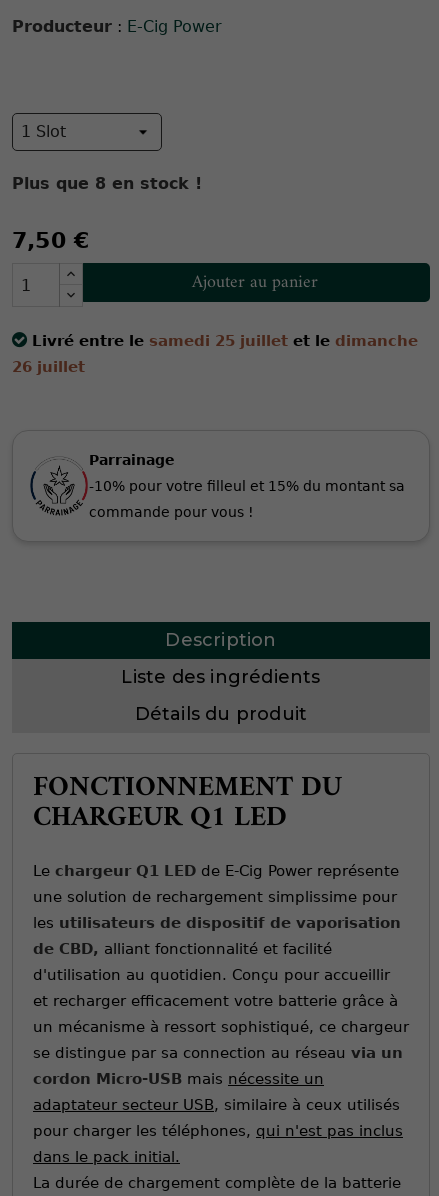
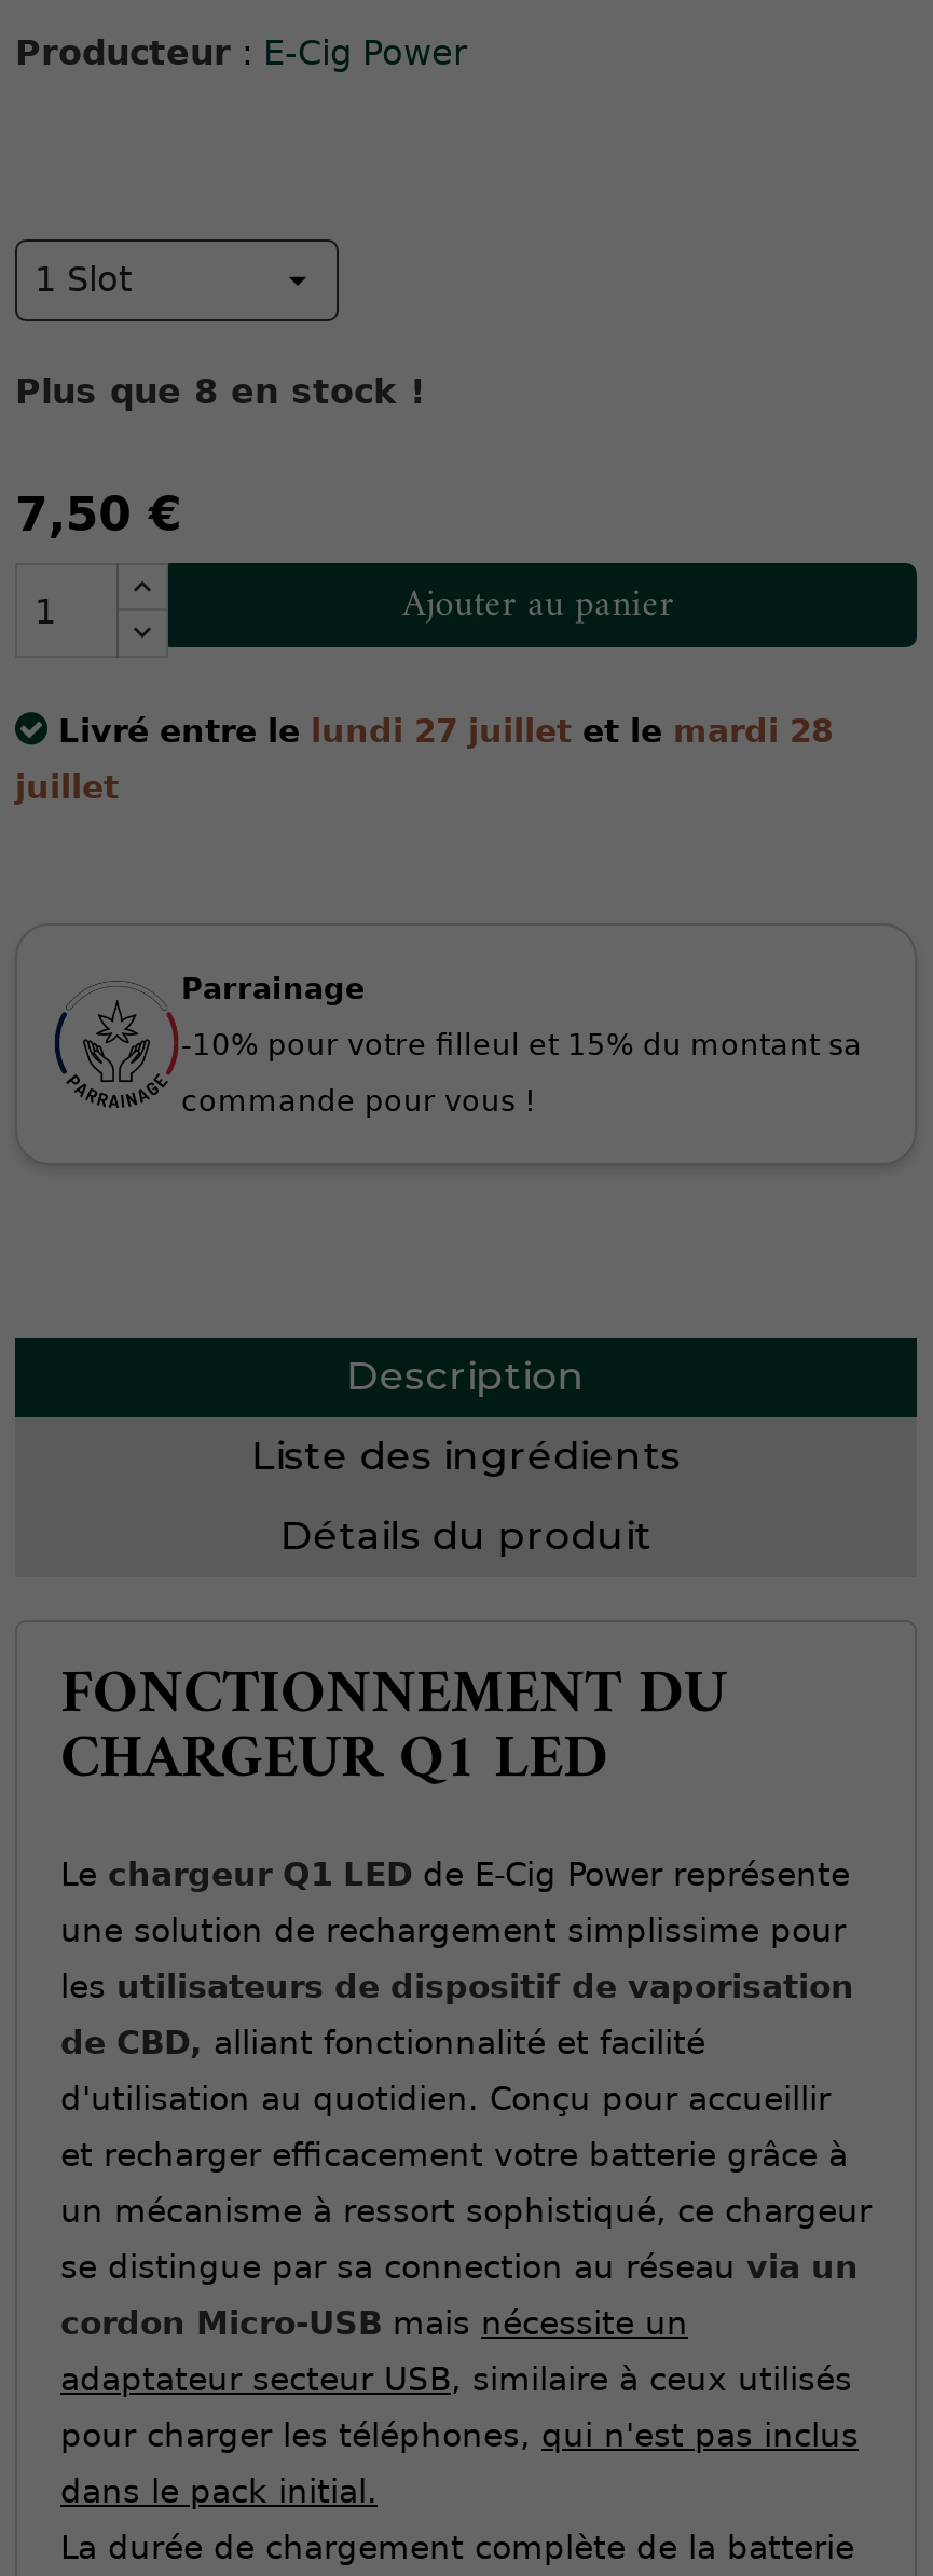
[12,332,418,376] Livré entre le samedi 25 juillet et le dimanche | 26 juillet -> [15,712,833,807] Livré entre le lundi 27 juillet et le mardi 28 | juillet

